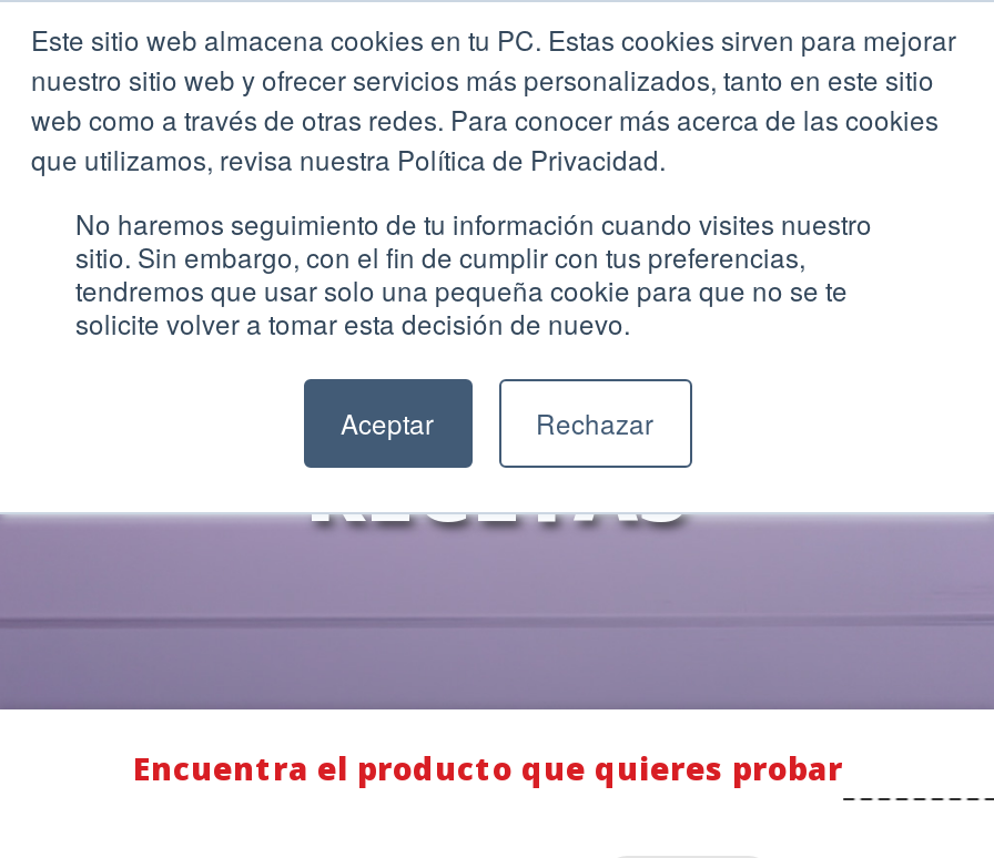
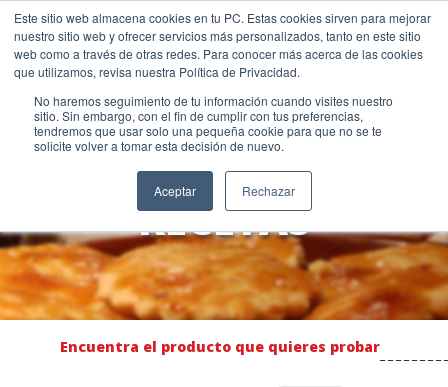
[7,512,987,712] [image] -> [3,232,445,321] [image]

